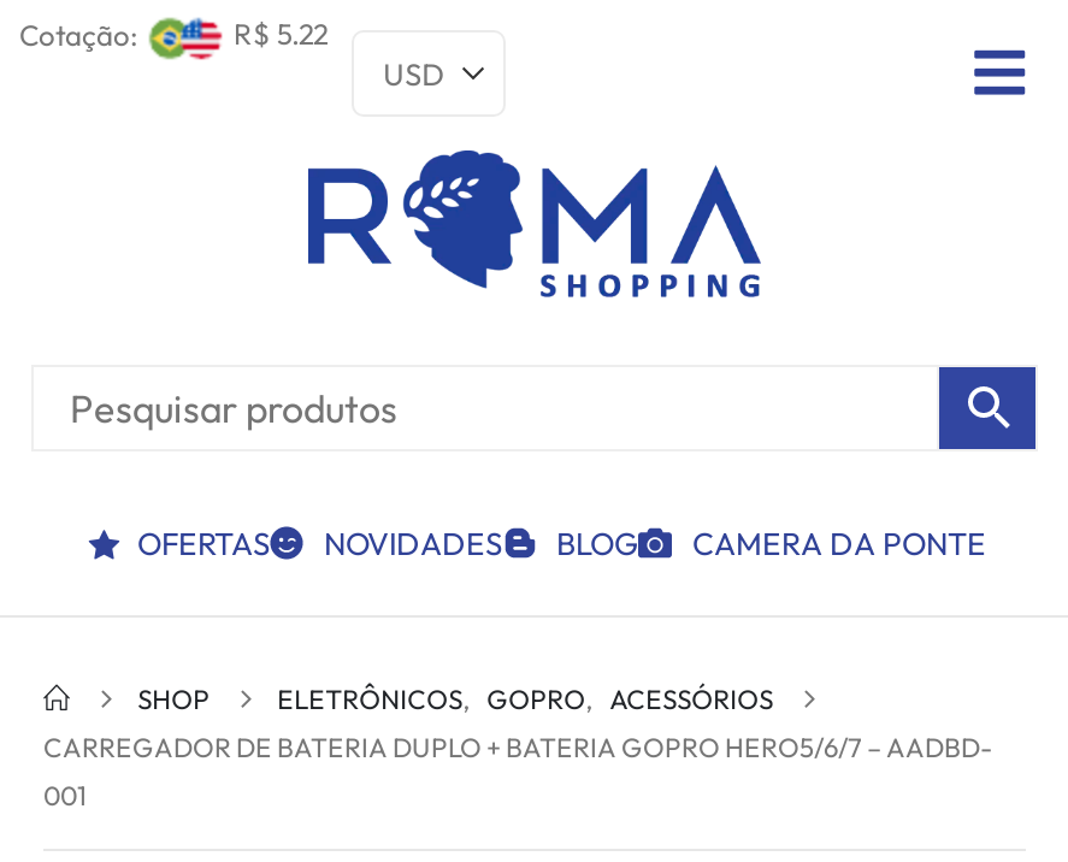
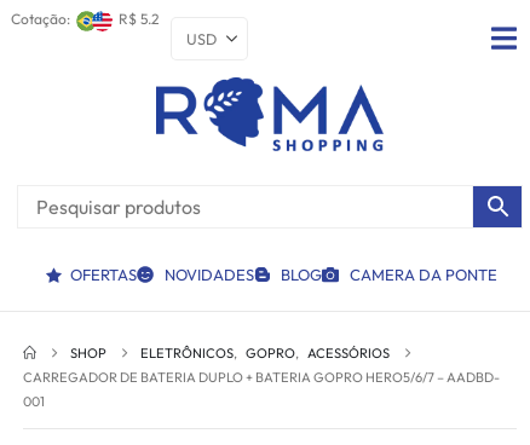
[226,15,328,51] R$ 5.22 -> [115,9,159,28] R$ 5.2

